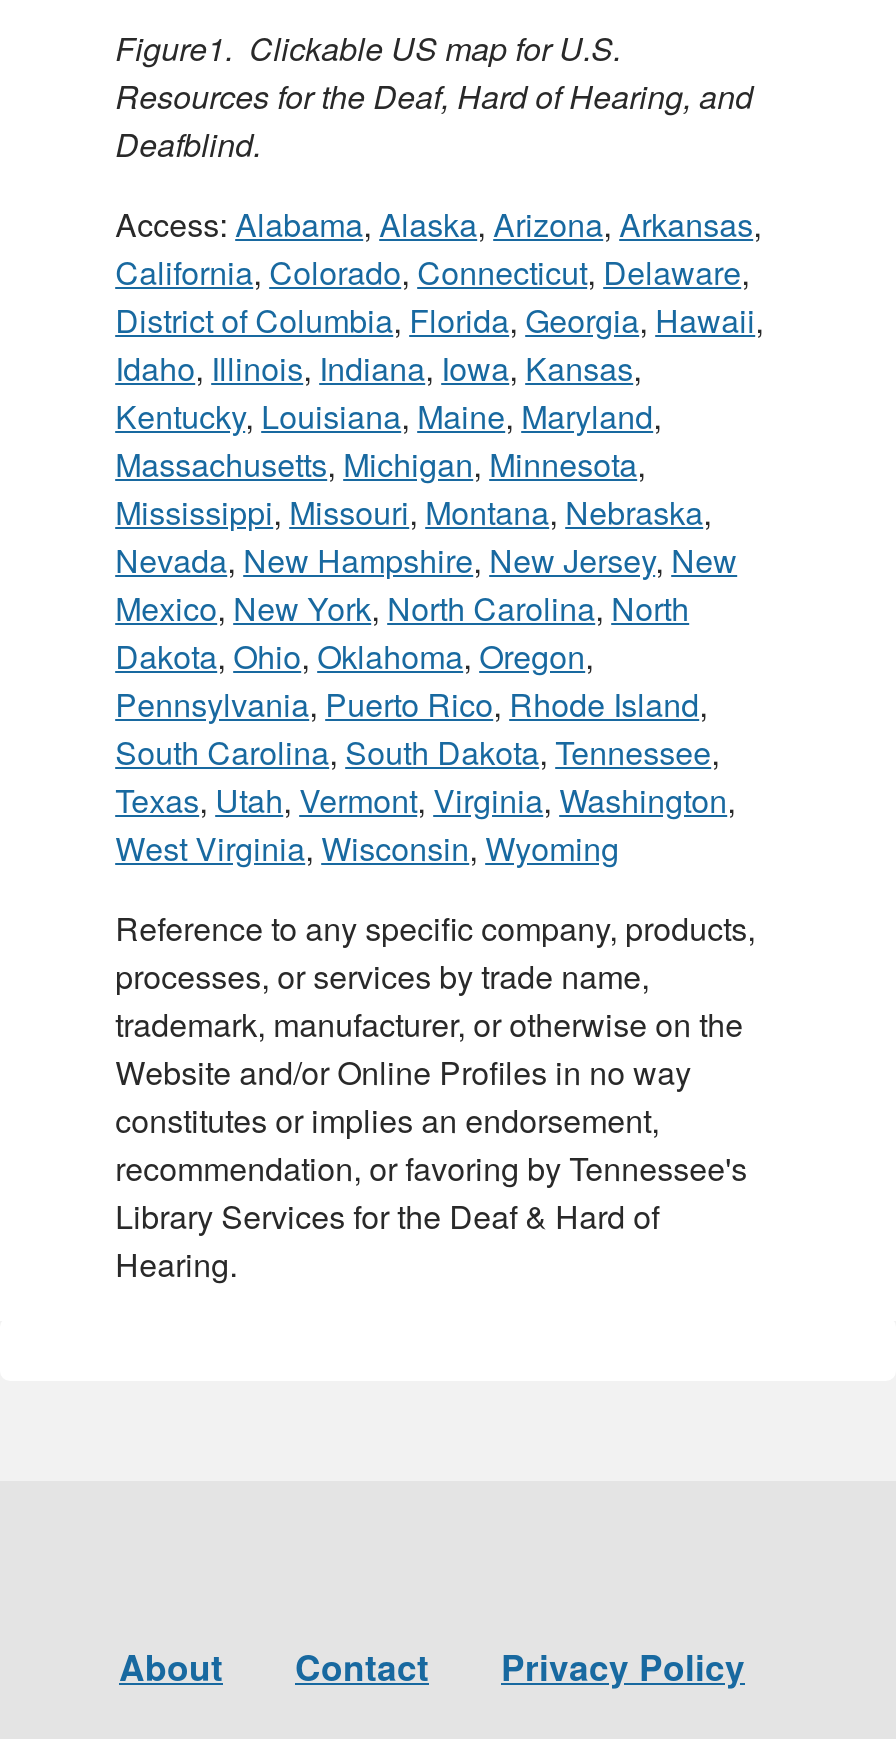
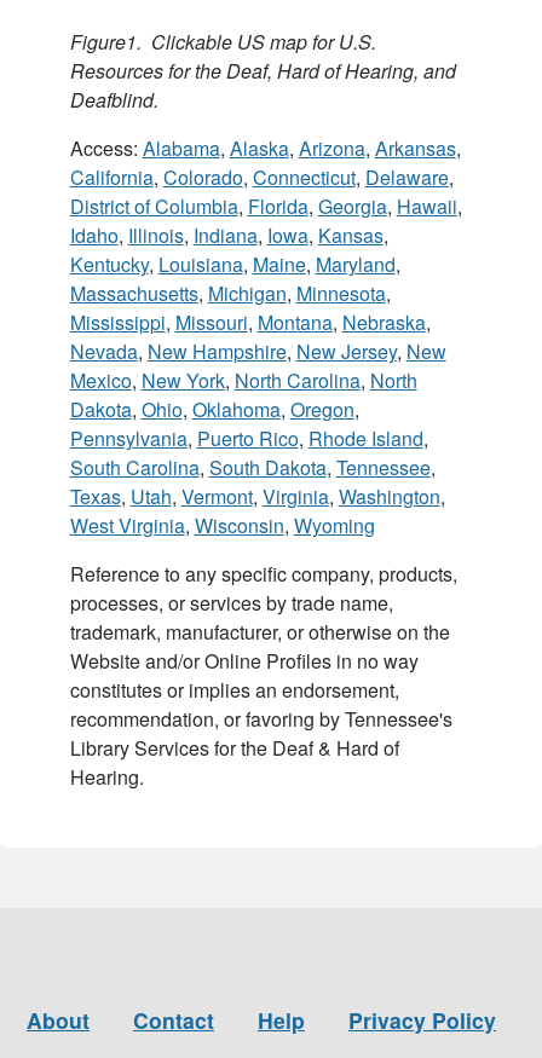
none -> [258,1005,305,1035] Help

